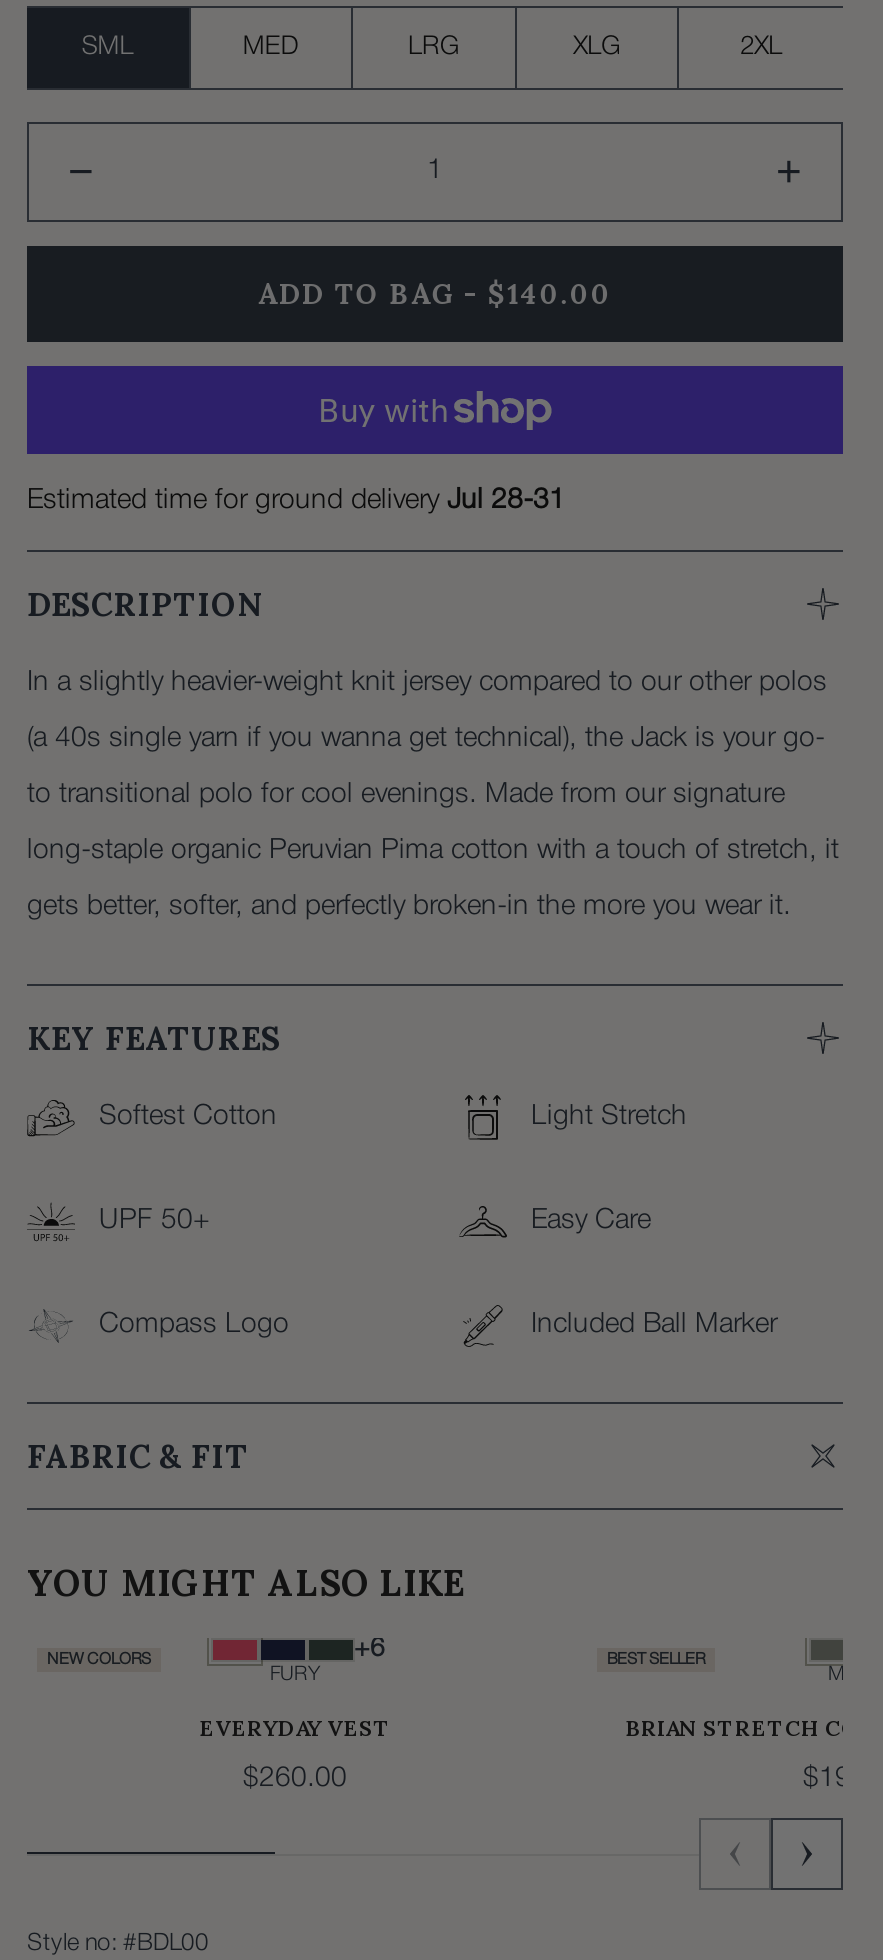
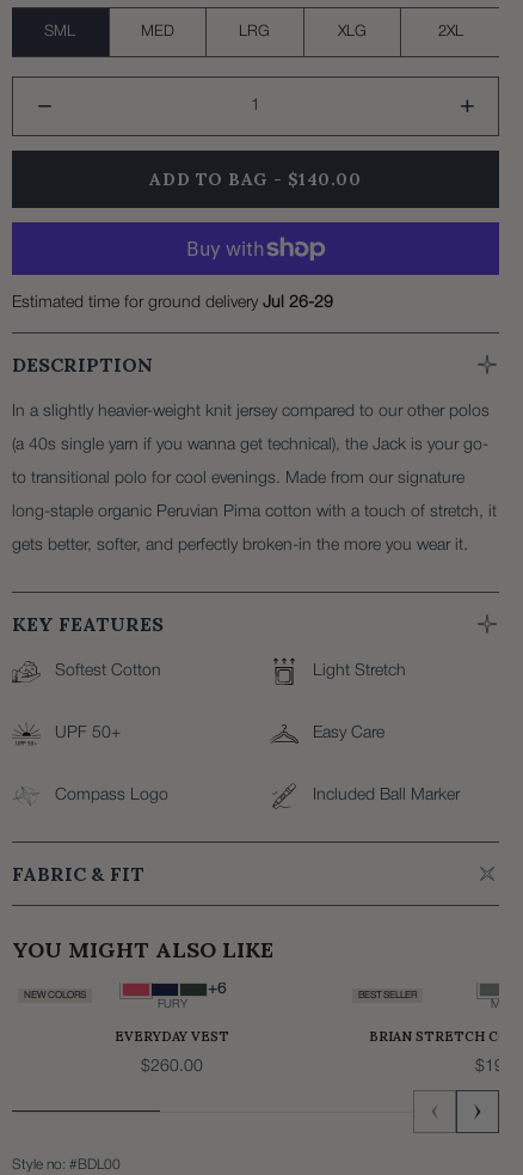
[27,487,565,513] Estimated time for ground delivery Jul 28-31 -> [12,295,333,310] Estimated time for ground delivery Jul 26-29

